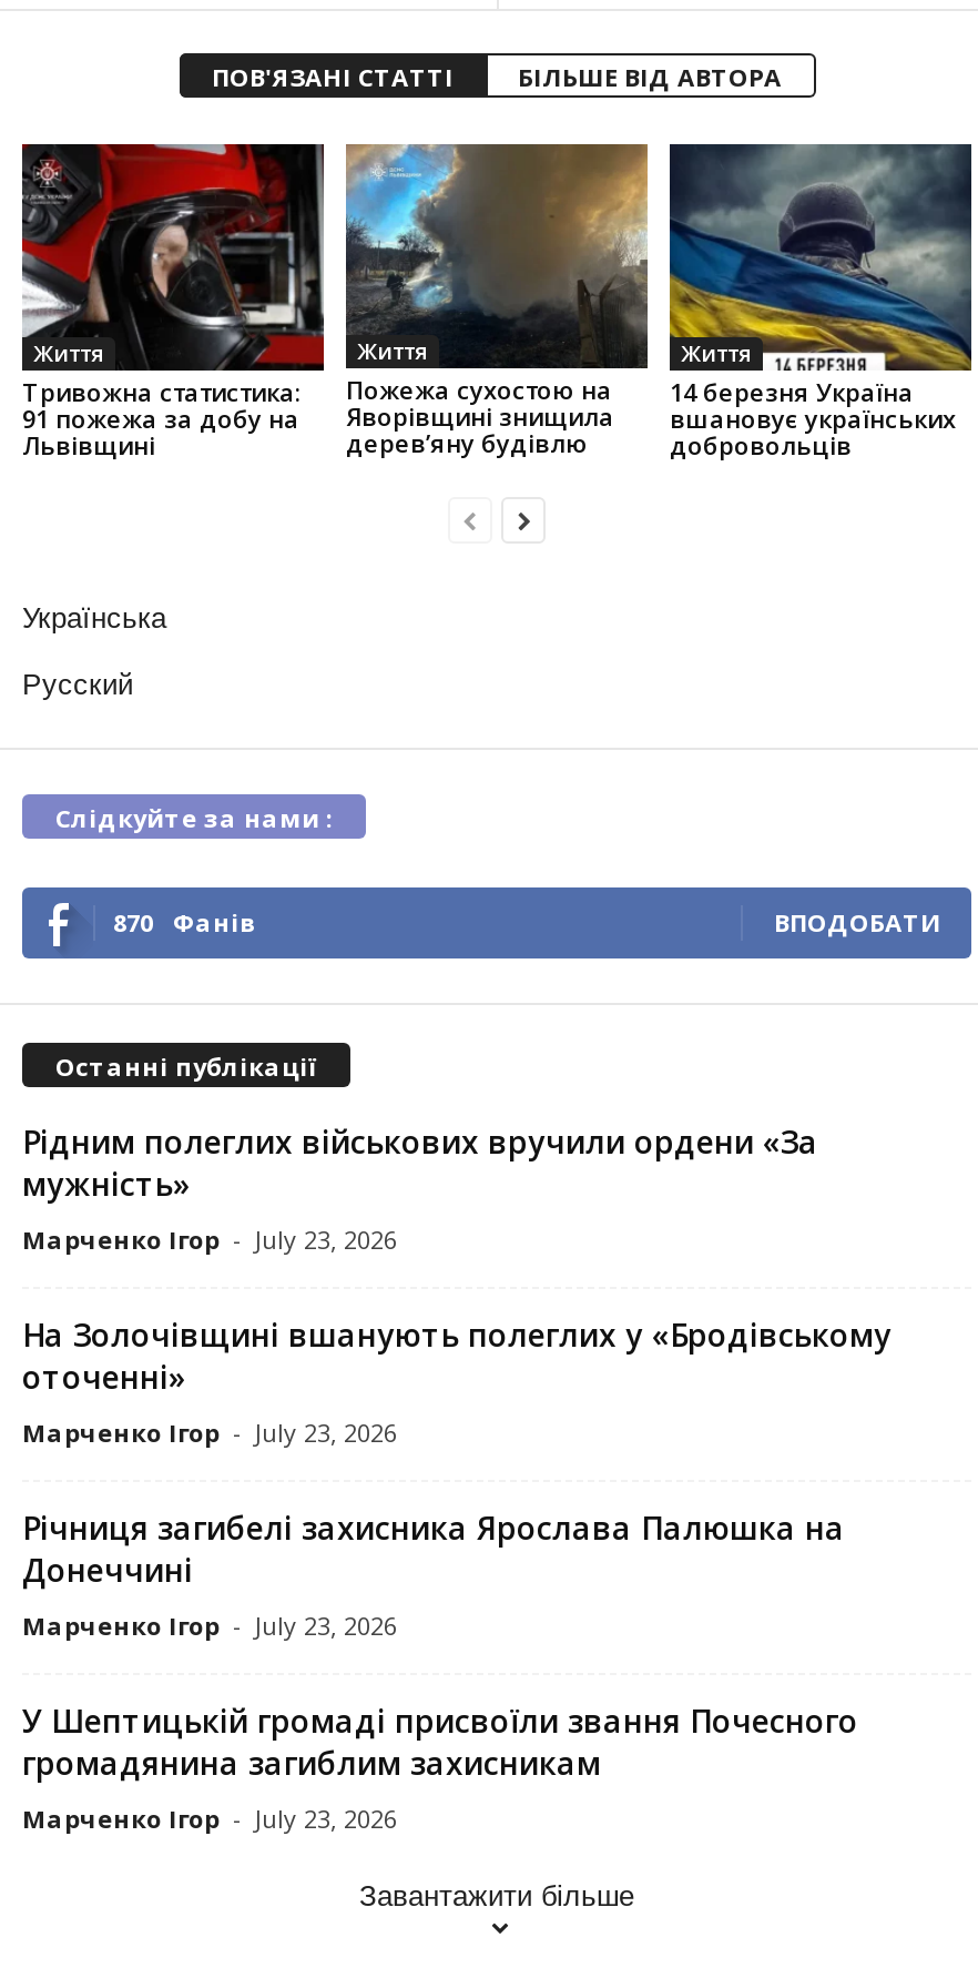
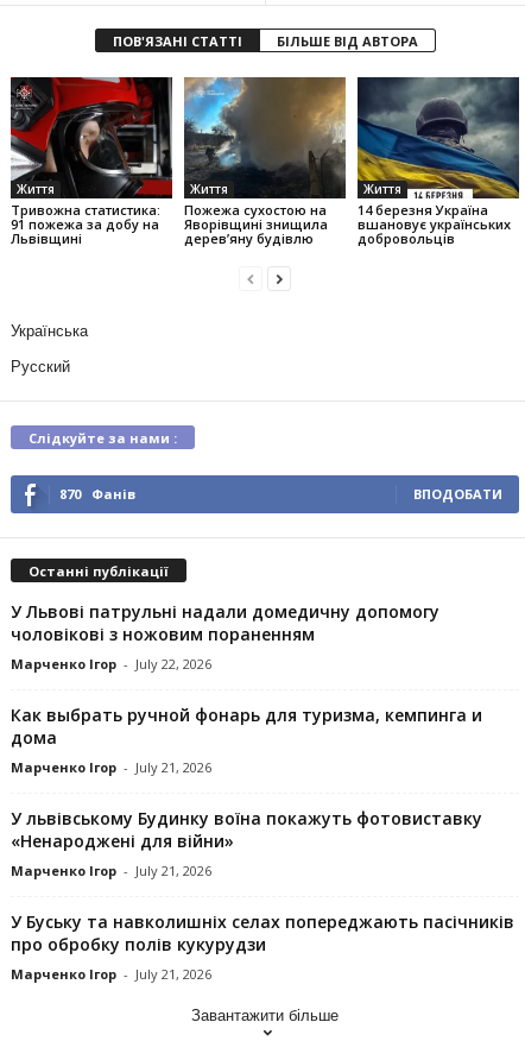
[22,1119,818,1255] Рідним полеглих військових вручили ордени «За | мужність» | Марченко Ігор - July 23, 2026 -> [11,600,439,672] У Львові патрульні надали домедичну допомогу | чоловікові з ножовим пораненням | Марченко Ігор - July 22, 2026
[22,1312,892,1448] На Золочівщині вшанують полеглих у «Бродівському | оточенні» | Марченко Ігор - July 23, 2026 -> [11,703,482,775] Как выбрать ручной фонарь для туризма, кемпинга и | дома | Марченко Ігор - July 21, 2026
[22,1505,845,1641] Річниця загибелі захисника Ярослава Палюшка на | Донеччині | Марченко Ігор - July 23, 2026 -> [11,806,482,879] У львівському Будинку воїна покажуть фотовиставку | «Ненароджені для війни» | Марченко Ігор - July 21, 2026
[22,1698,858,1834] У Шептицькій громаді присвоїли звання Почесного | громадянина загиблим захисникам | Марченко Ігор - July 23, 2026 -> [11,910,514,982] У Буську та навколишніх селах попереджають пасічників | про обробку полів кукурудзи | Марченко Ігор - July 21, 2026

